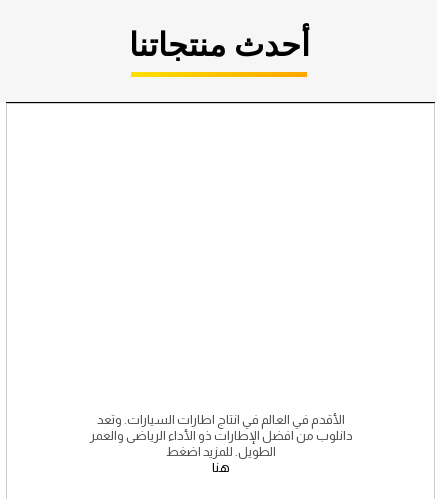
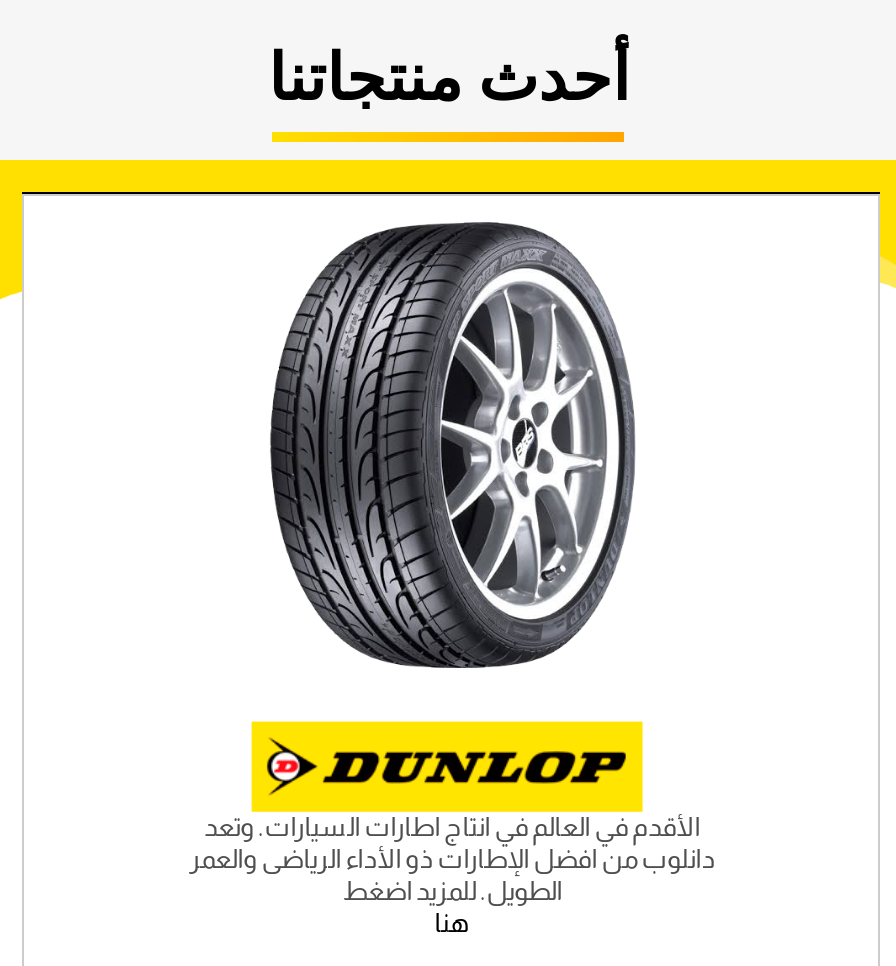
none -> [6,158,890,670] [image]
none -> [250,720,646,808] [image]

